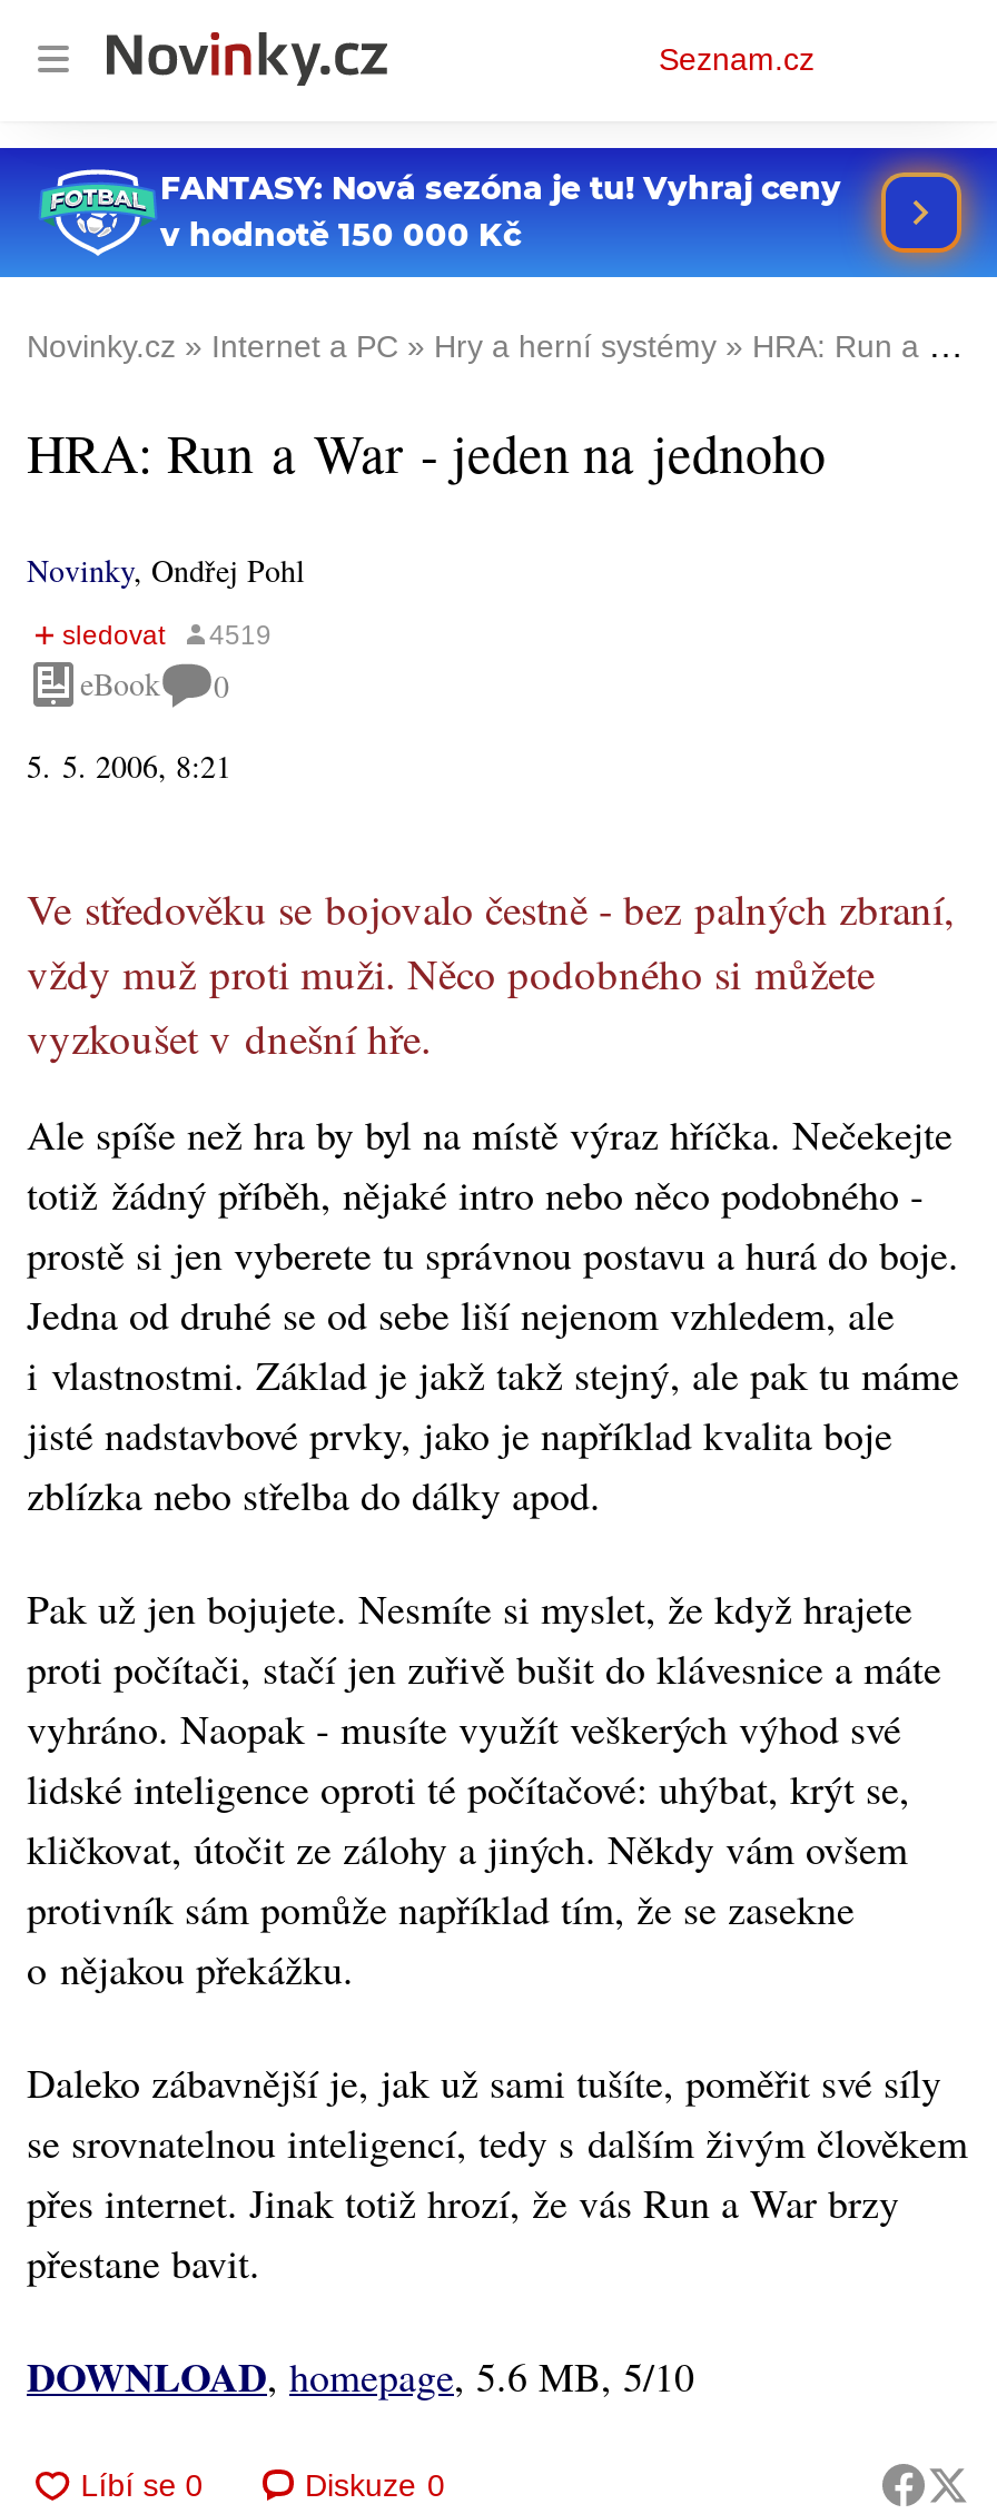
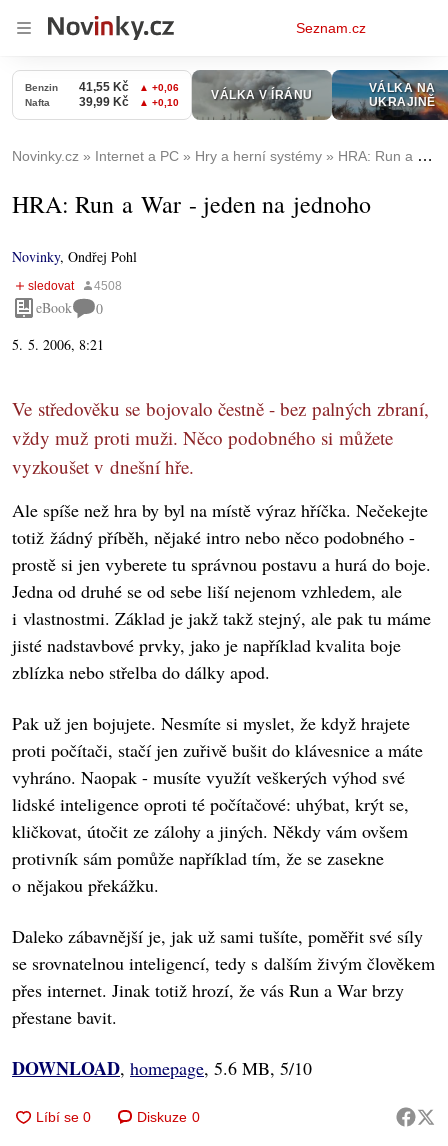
[7,146,990,279] [image] -> [3,68,445,125] [image]

